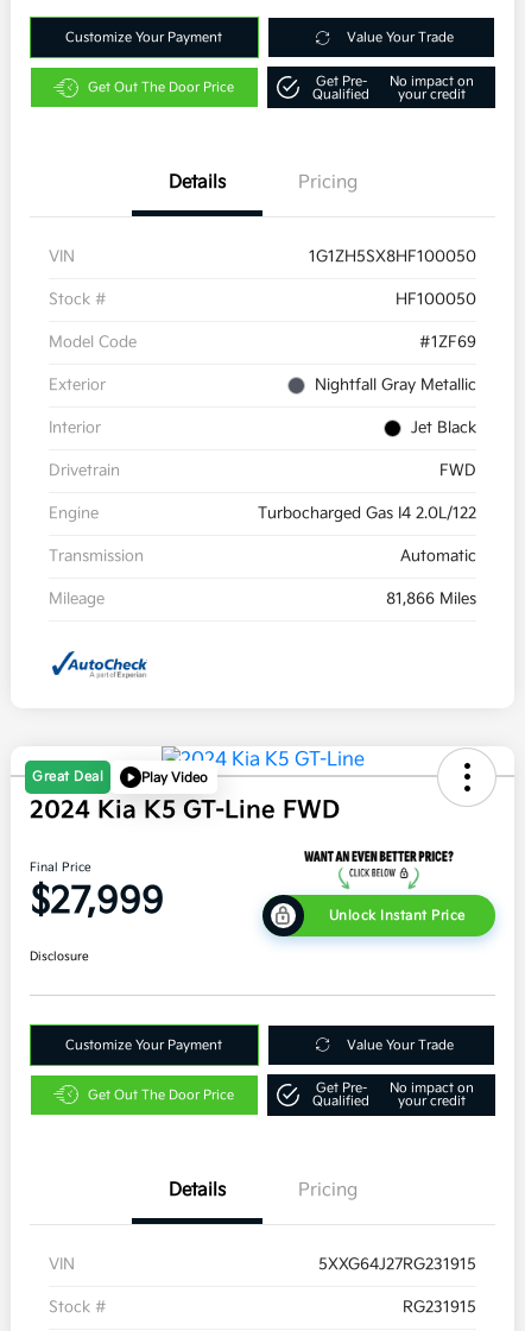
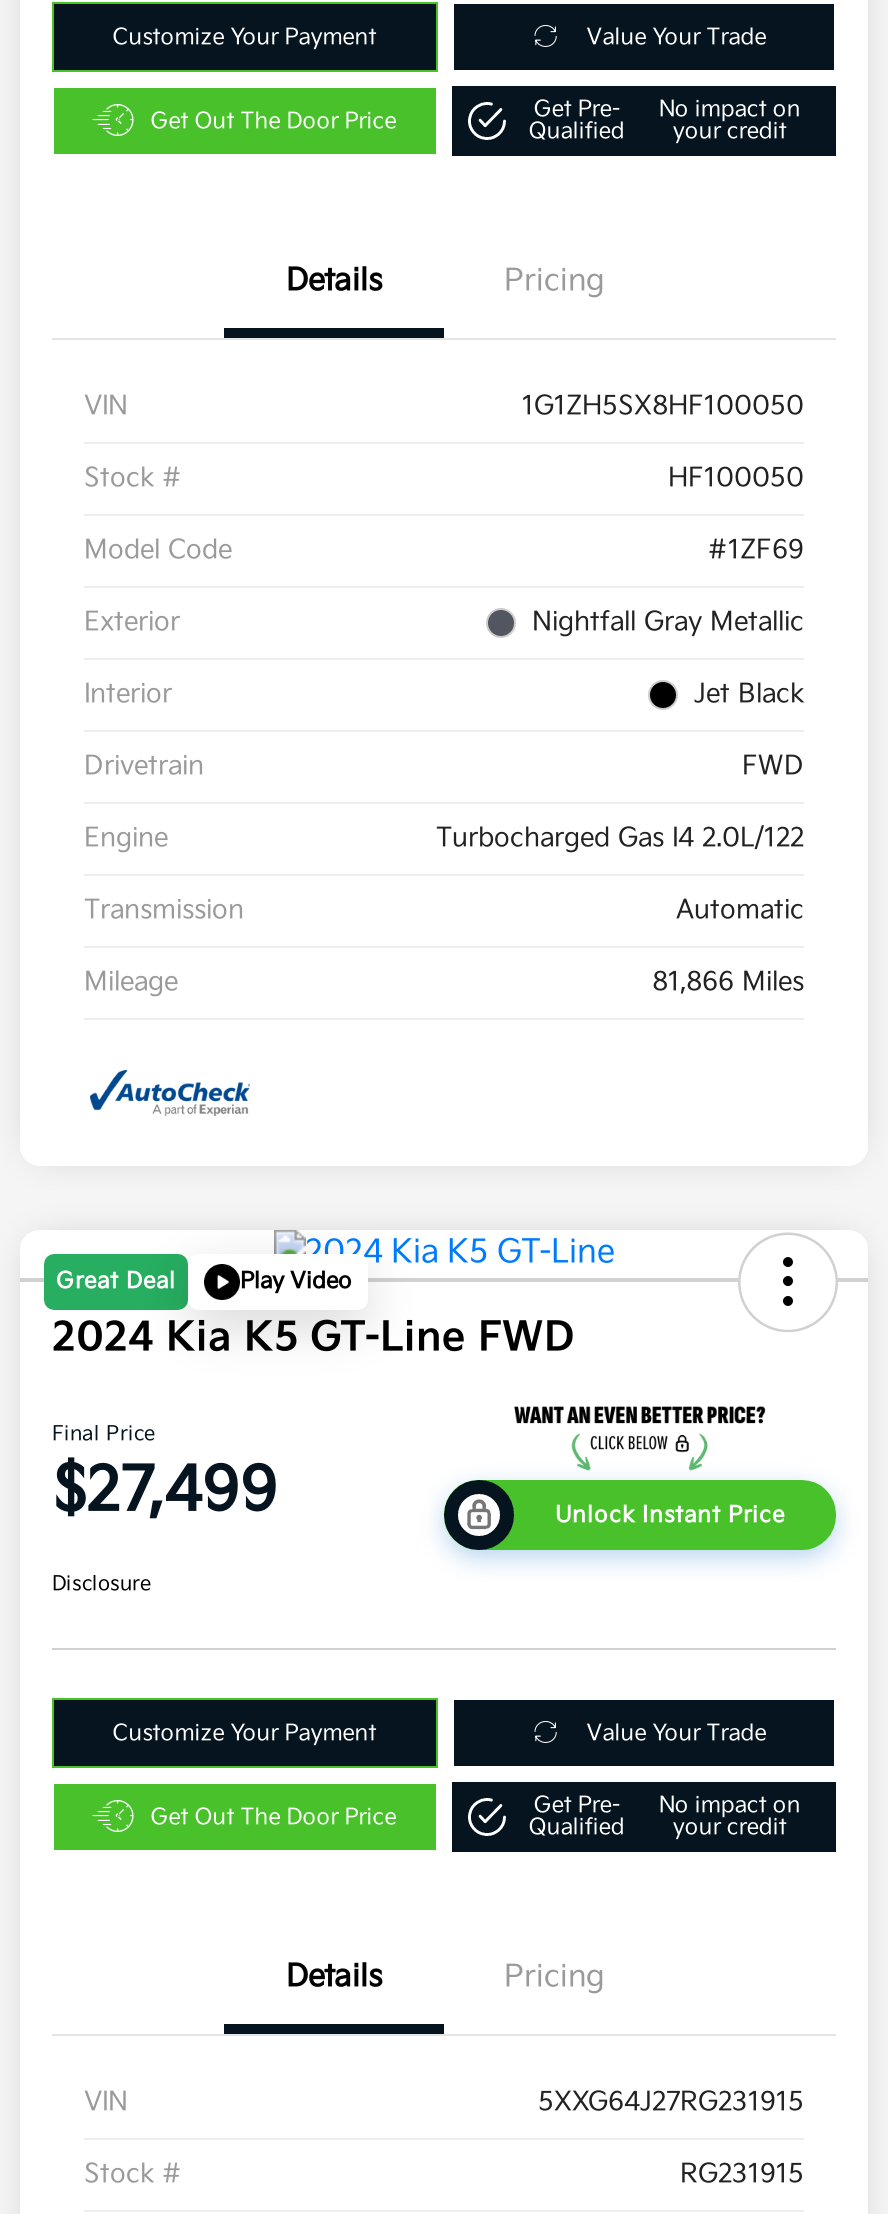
[30,881,164,923] $27,999 -> [52,1456,278,1528] $27,499

